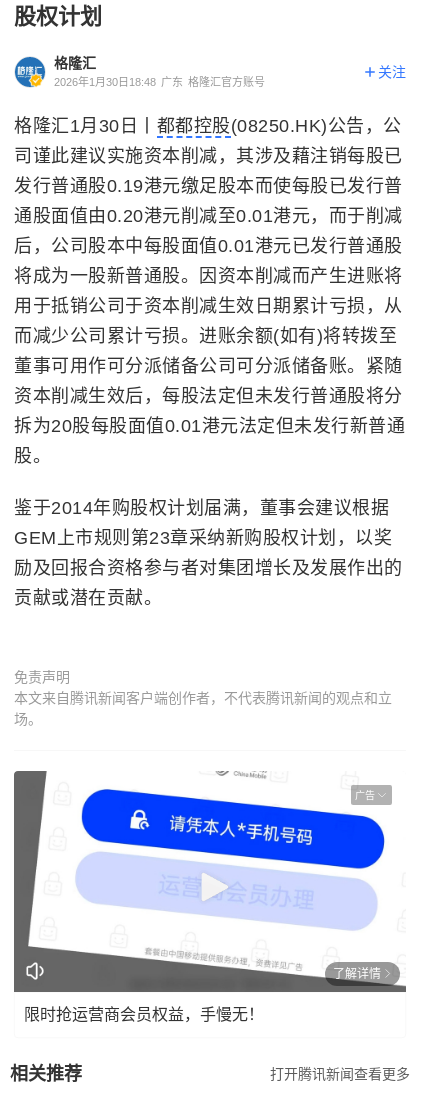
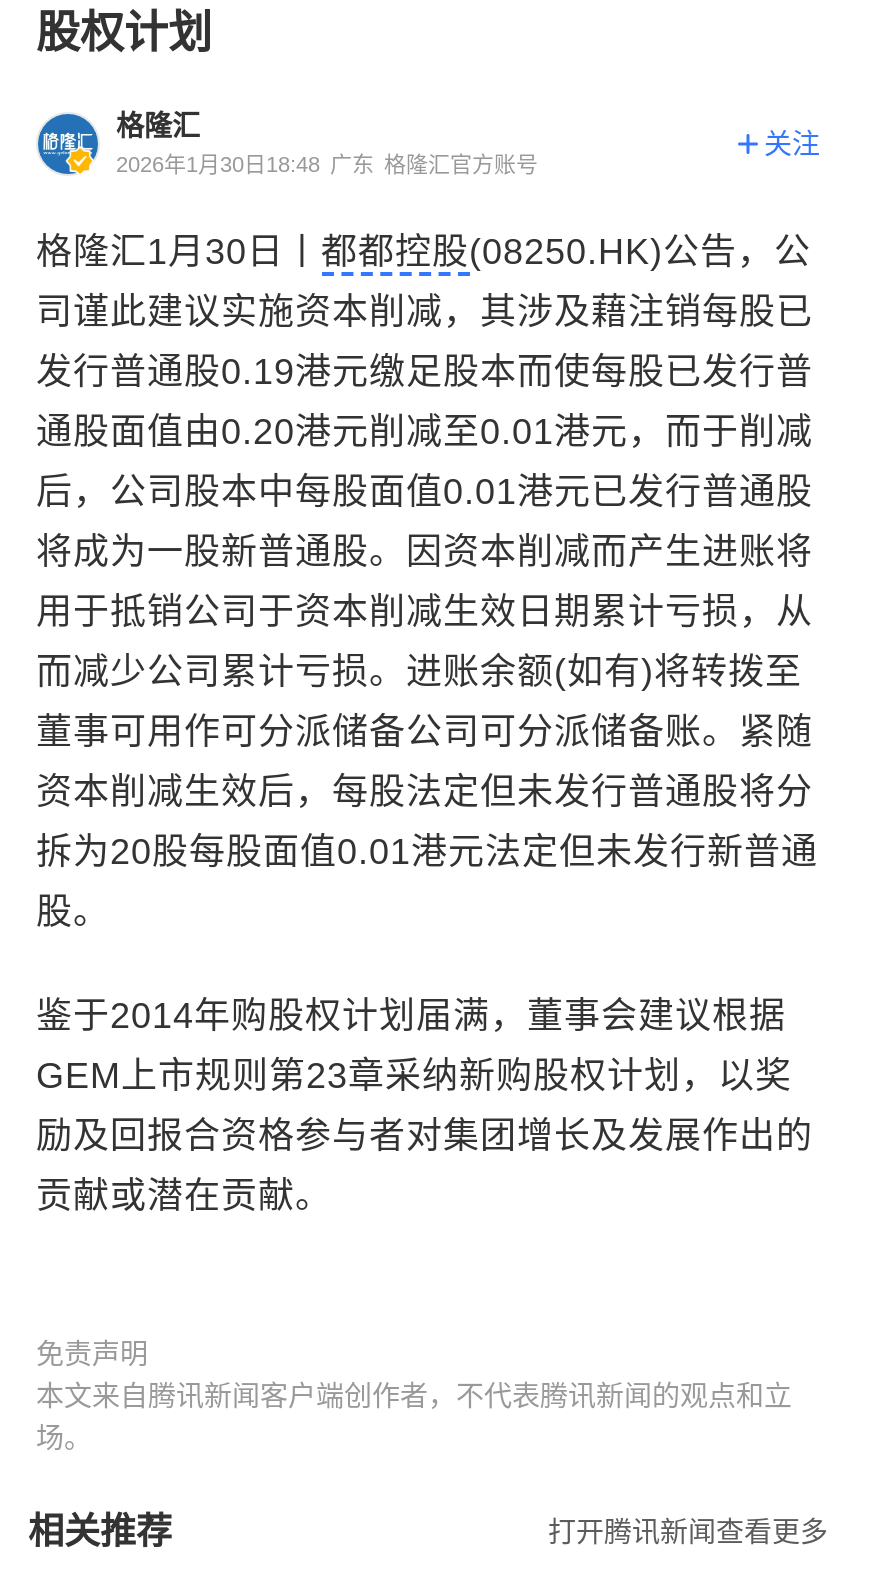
[13,770,407,993] [image] | 广告 -> none
[24,966,381,1022] 了解详情 | 限时抢运营商会员权益，手慢无！ -> none

